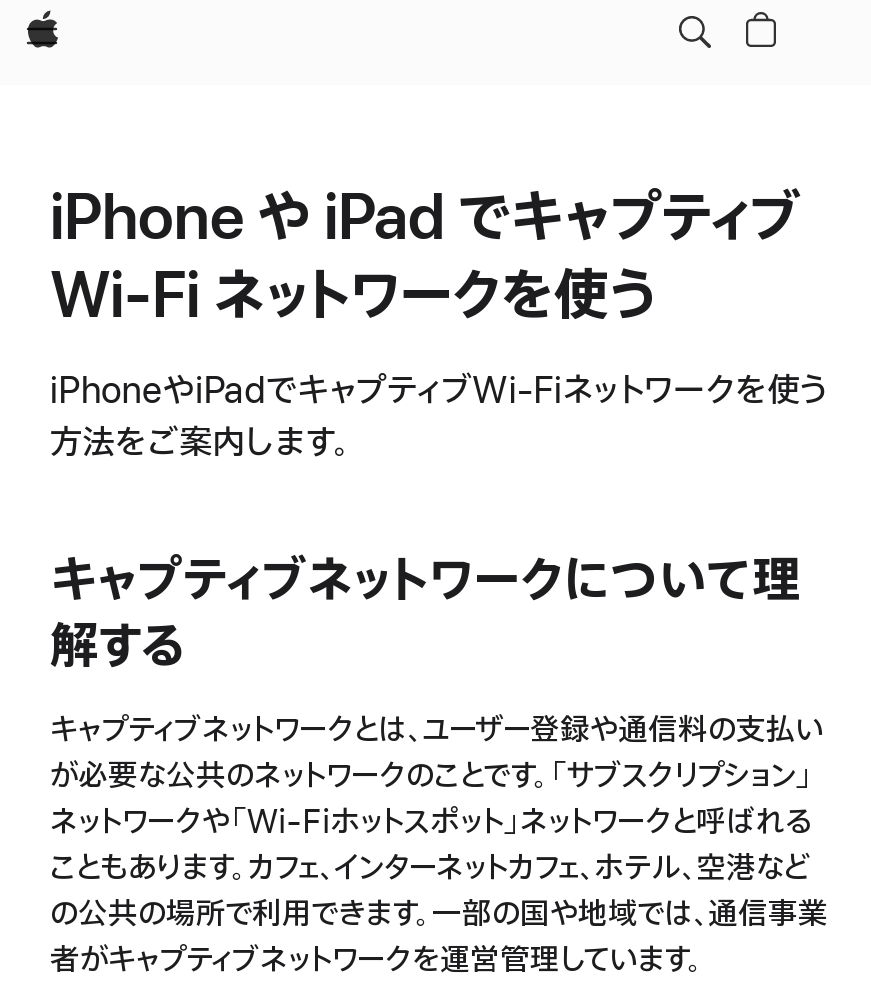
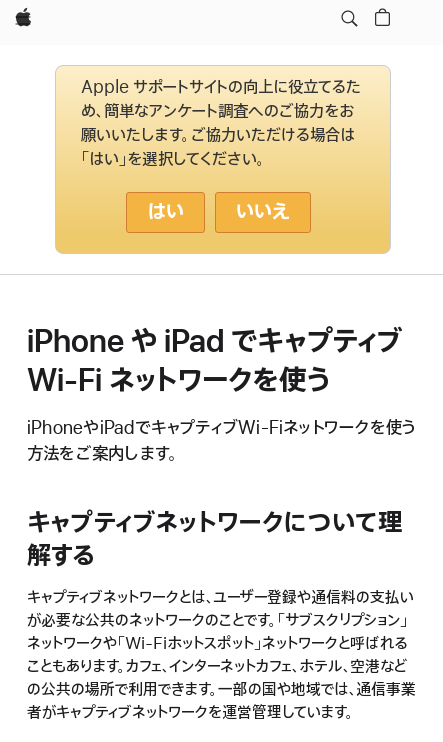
none -> [55,65,391,254] [image] | Apple サポートサイトの向上に役立てるた | め、簡単なアンケート調査へのご協力をお | 願いいたします。ご協力いただける場合は | 「はい」を選択してください。 | はい | いいえ

